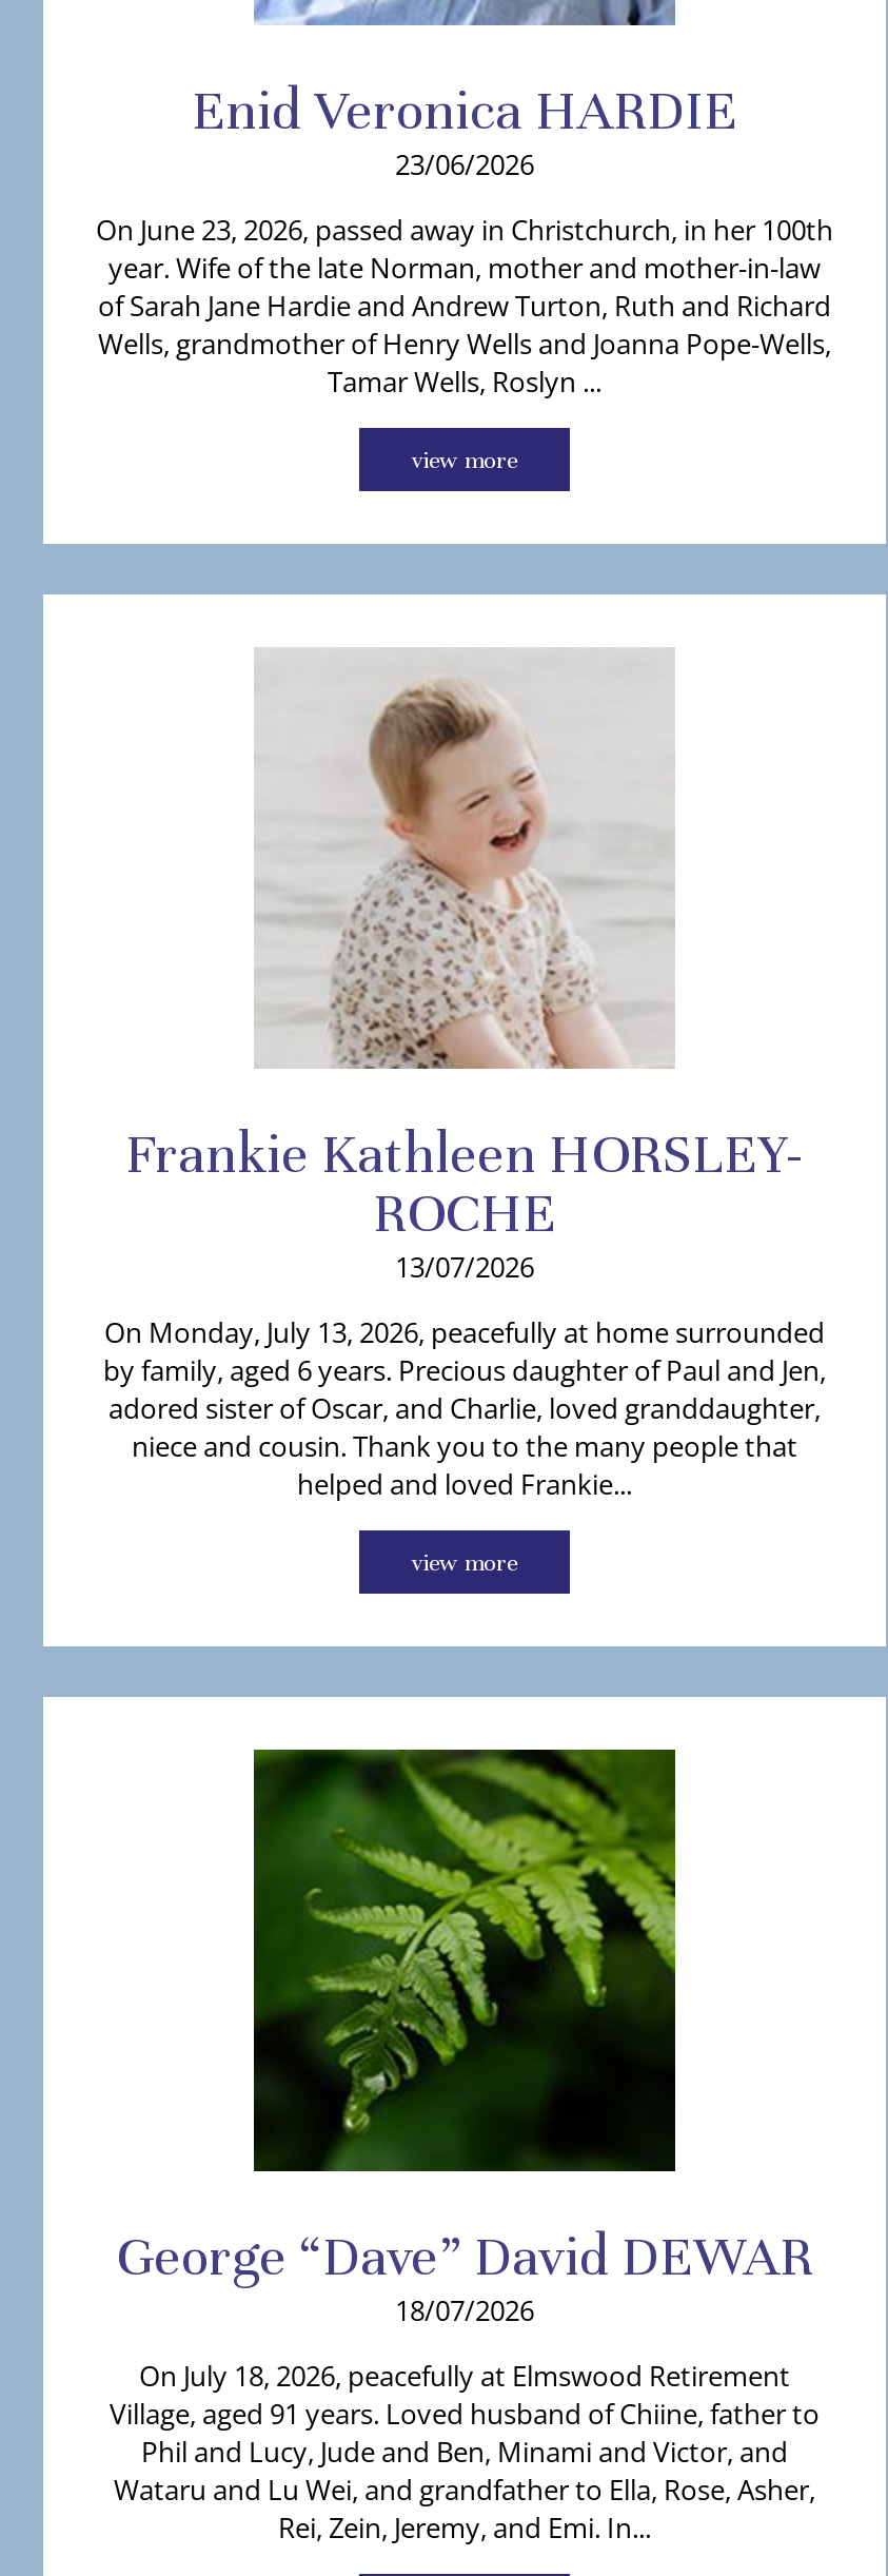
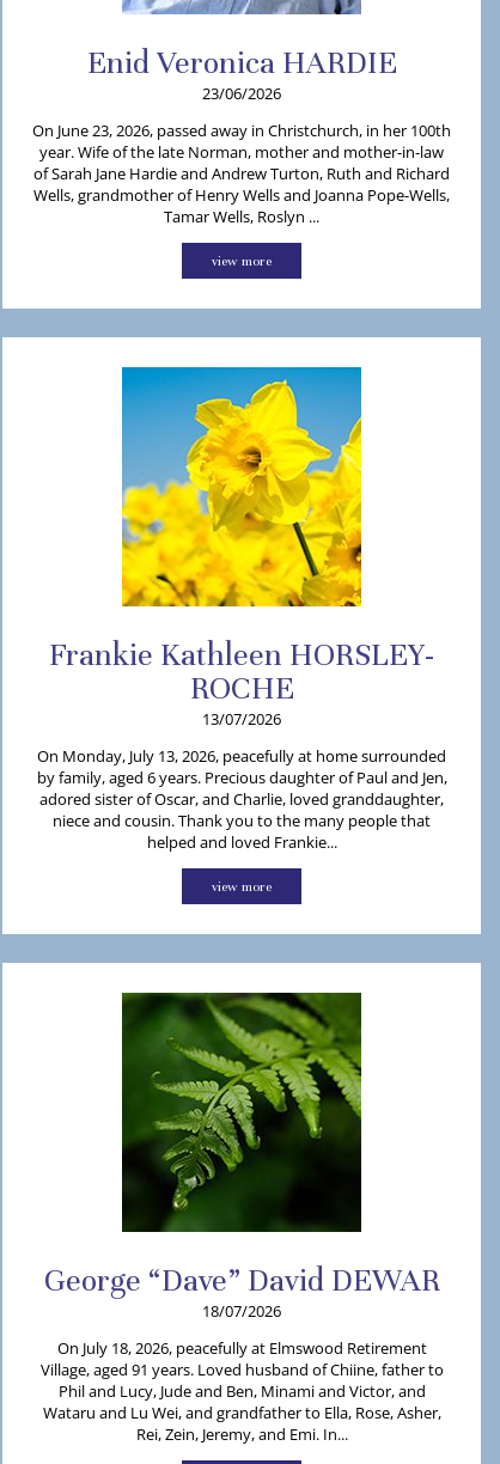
[254,647,675,1071] [image] -> [121,366,362,608] [image]

